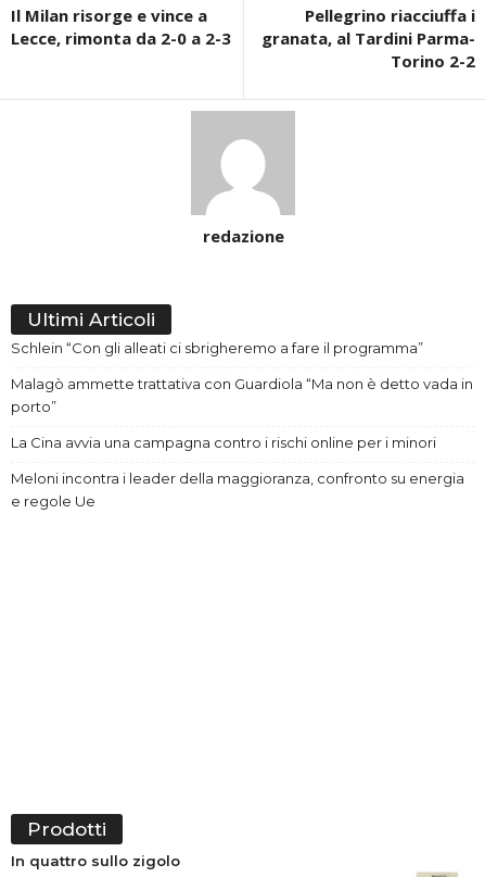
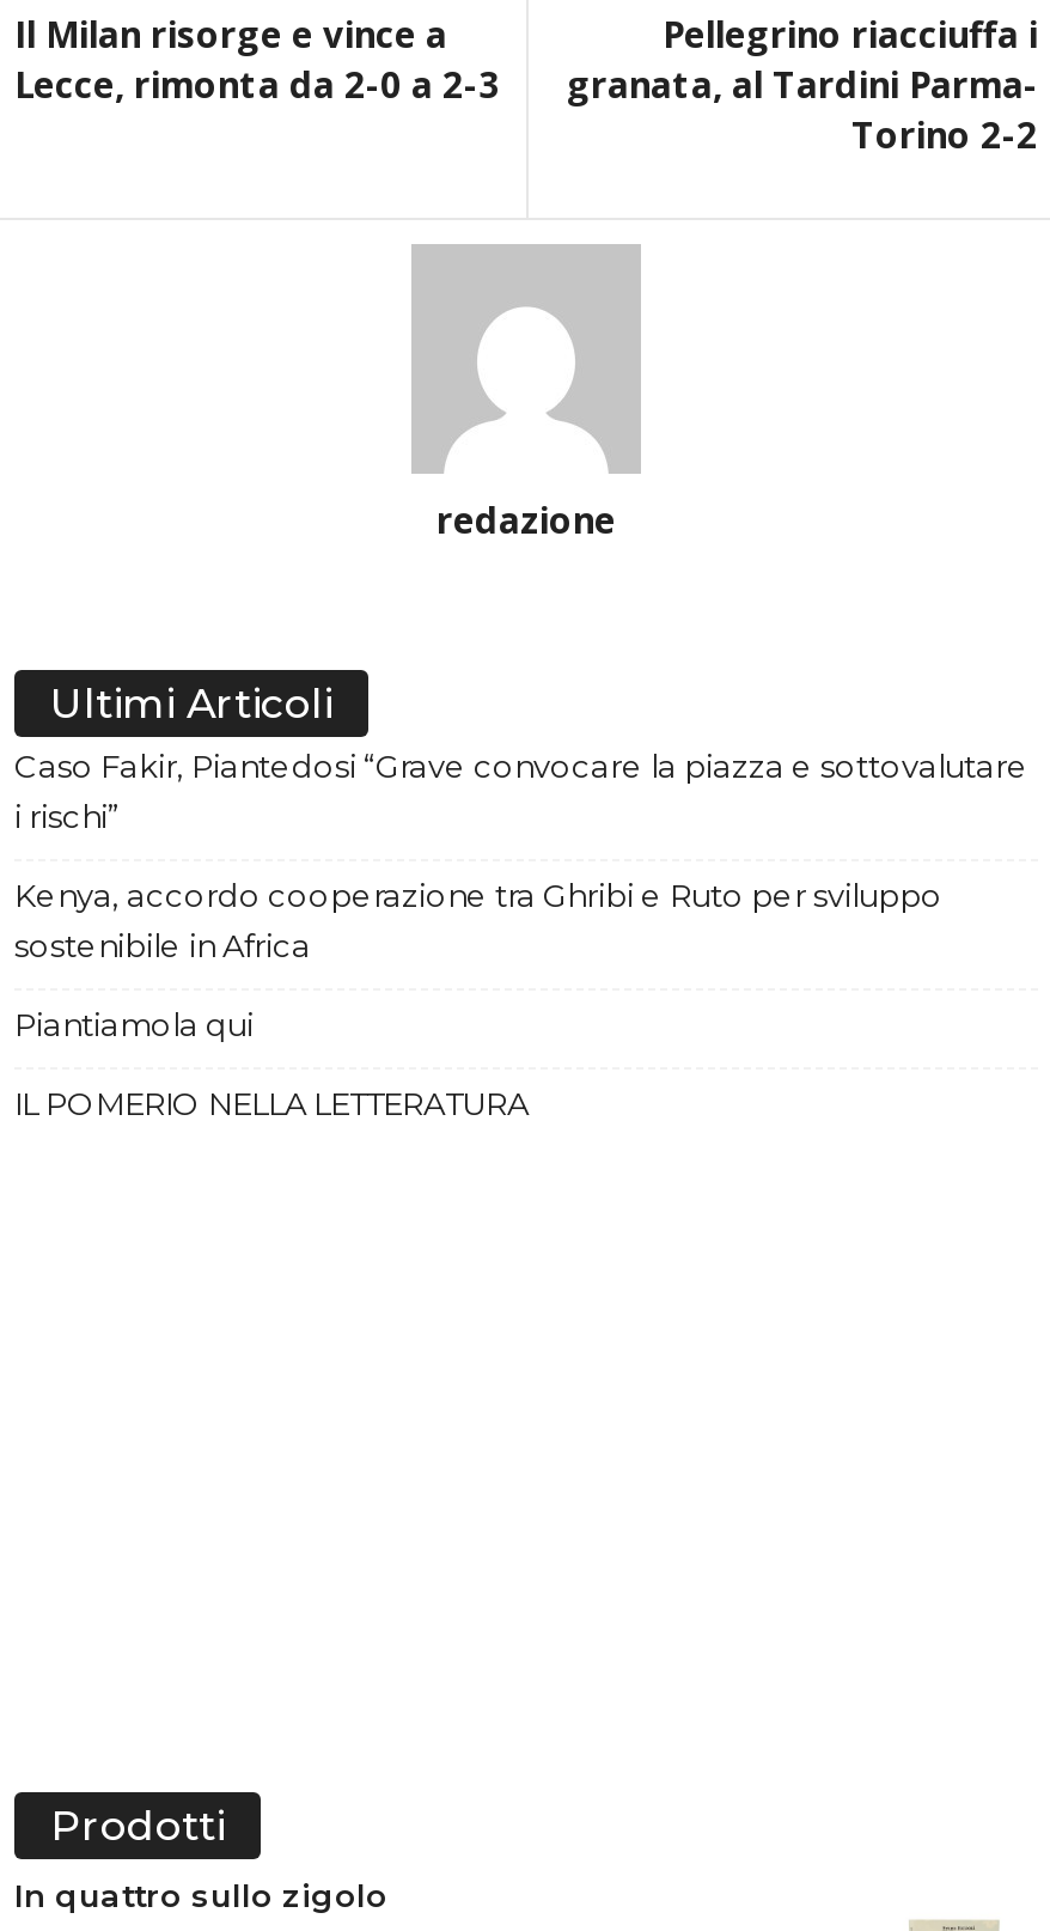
[11,339,423,357] Schlein “Con gli alleati ci sbrigheremo a fare il programma” -> [14,747,1028,836] Caso Fakir, Piantedosi “Grave convocare la piazza e sottovalutare | i rischi”
[11,375,473,415] Malagò ammette trattativa con Guardiola “Ma non è detto vada in | porto” -> [14,876,942,965] Kenya, accordo cooperazione tra Ghribi e Ruto per sviluppo | sostenibile in Africa
[11,434,436,451] La Cina avvia una campagna contro i rischi online per i minori -> [14,1005,254,1044] Piantiamola qui
[11,470,464,510] Meloni incontra i leader della maggioranza, confronto su energia | e regole Ue -> [14,1084,529,1123] IL POMERIO NELLA LETTERATURA

